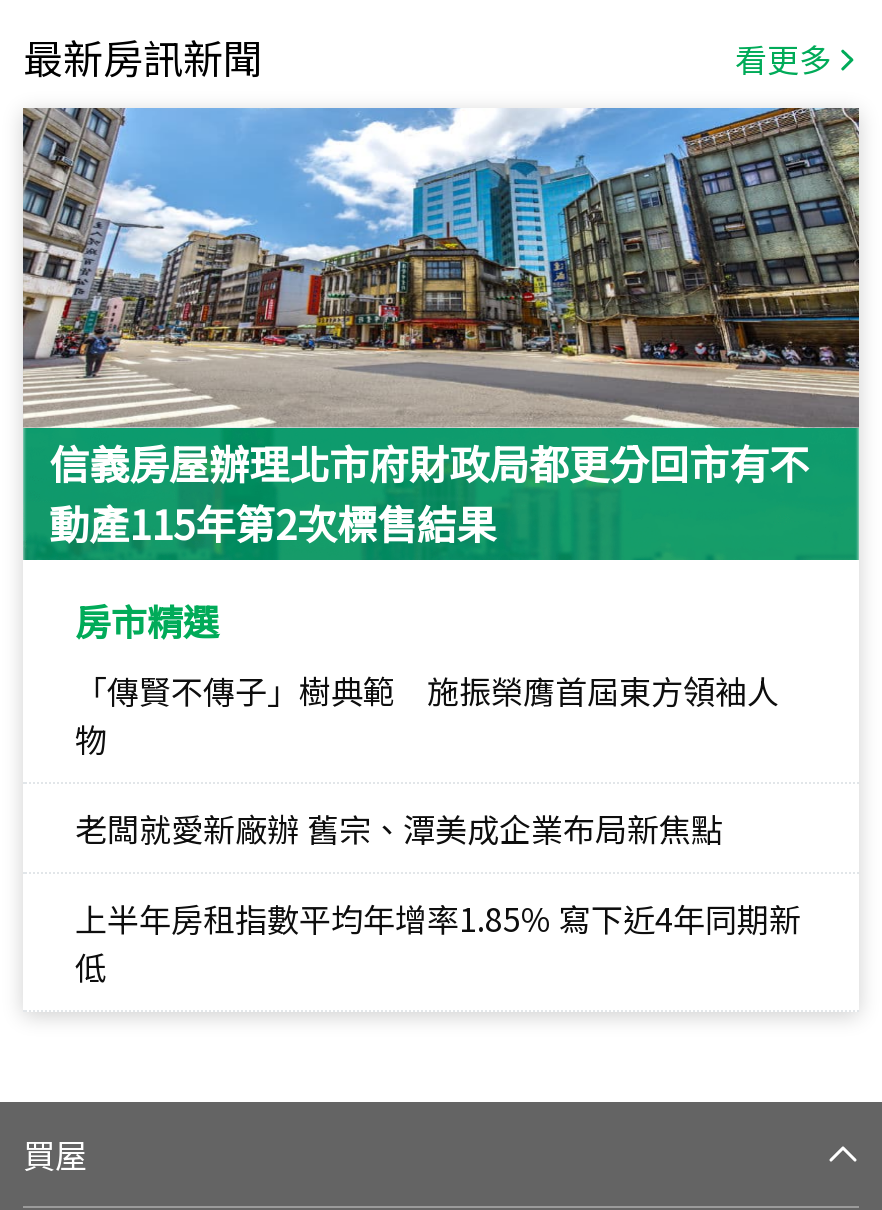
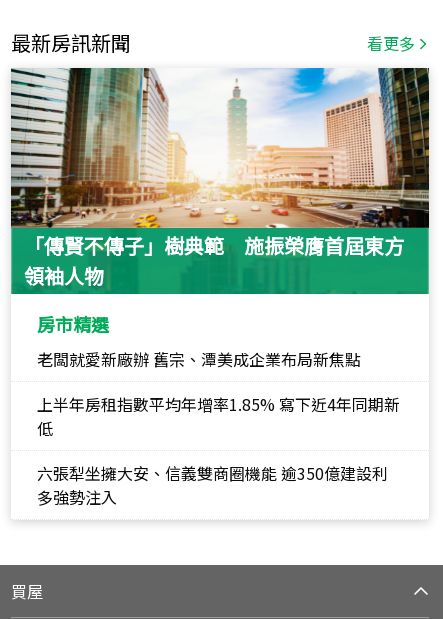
[21,106,859,552] [image] | 信義房屋辦理北市府財政局都更分回市有不 | 動產115年第2次標售結果 -> [10,67,430,290] [image] | 「傳賢不傳子」樹典範 施振榮膺首屆東方 | 領袖人物
[75,666,779,762] 「傳賢不傳子」樹典範 施振榮膺首屆東方領袖人 | 物 -> none
moved [75,804,723,990] -> [37,347,361,440]: 老闆就愛新廠辦 舊宗、潭美成企業布局新焦點 | 低
none -> [37,461,388,509] 六張犁坐擁大安、信義雙商圈機能 逾350億建設利 | 多強勢注入

